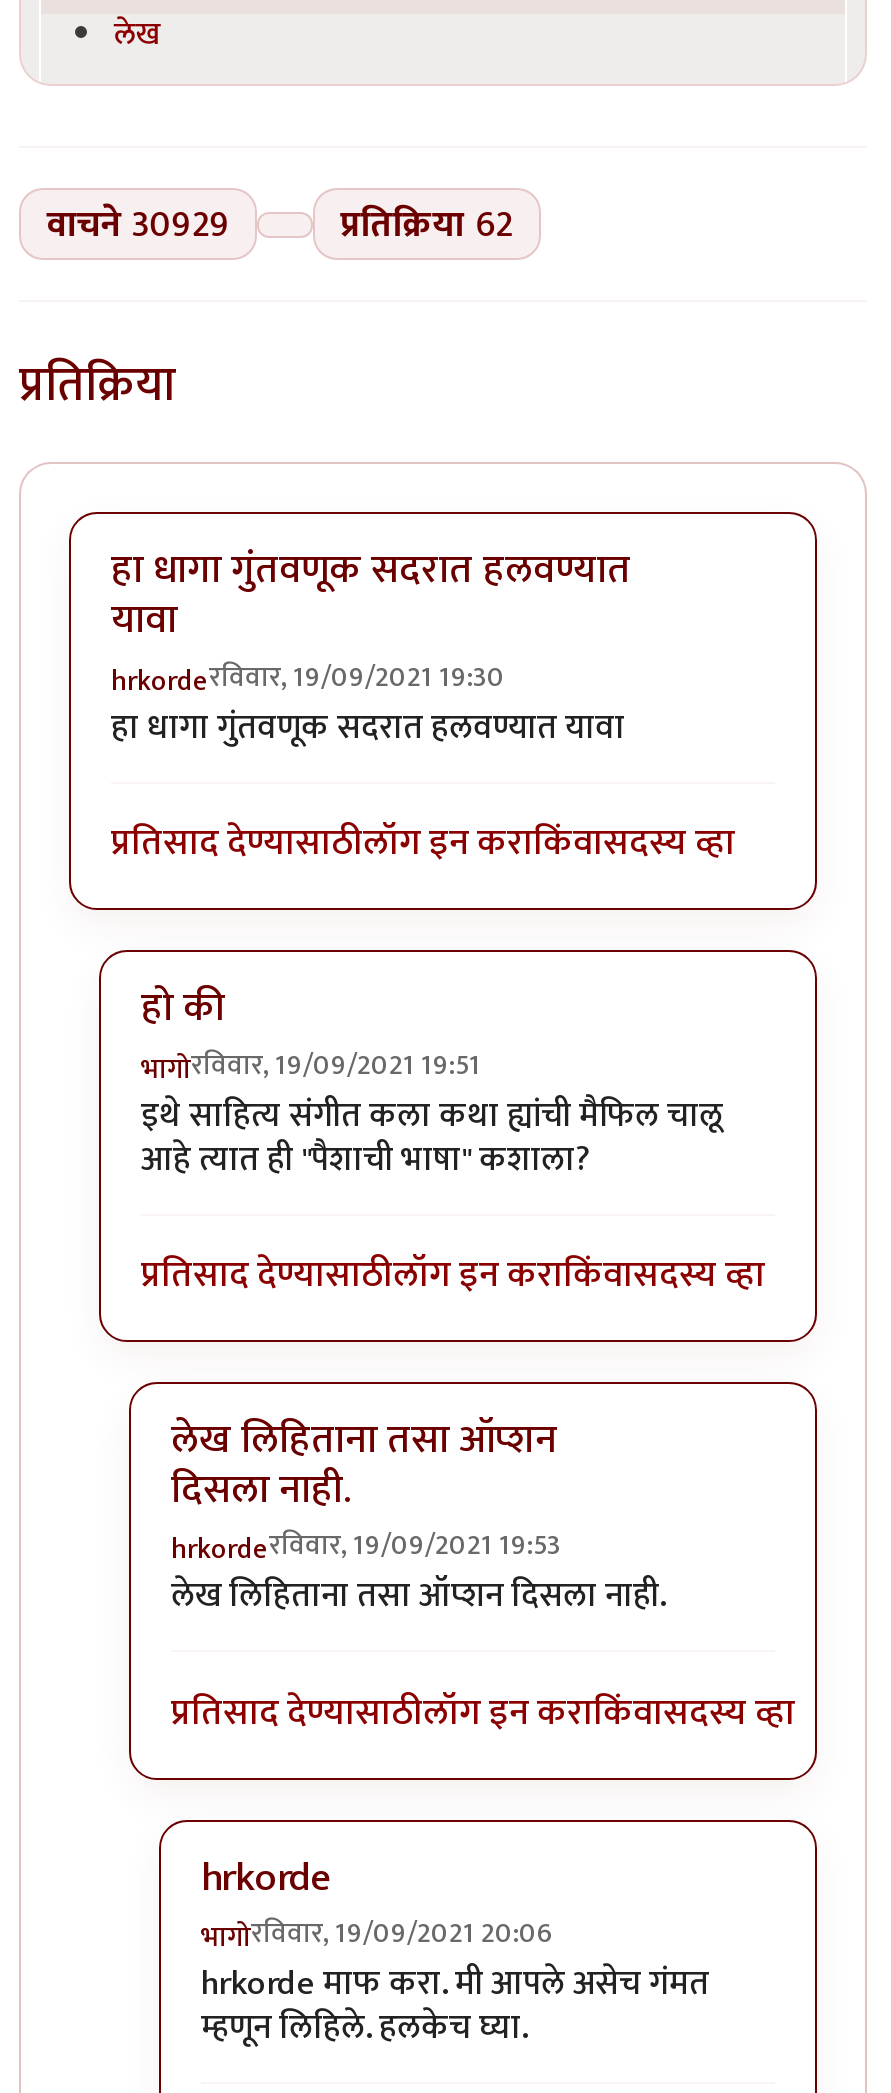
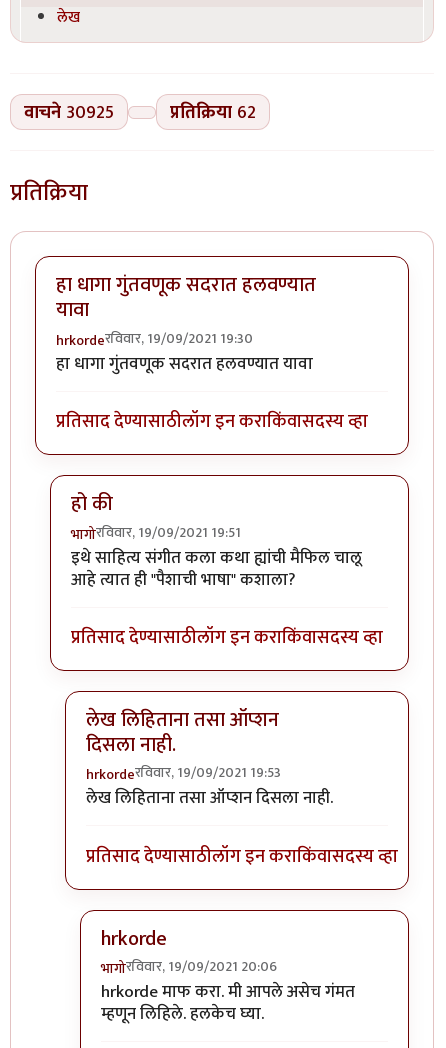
[47,193,230,255] वाचने 30929 -> [24,97,114,128] वाचने 30925

